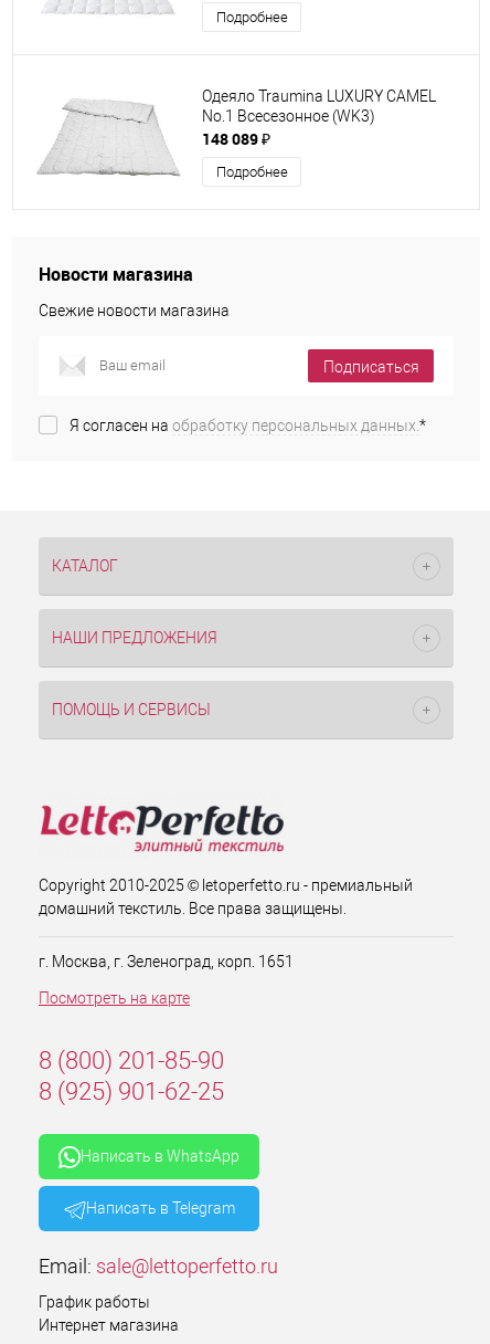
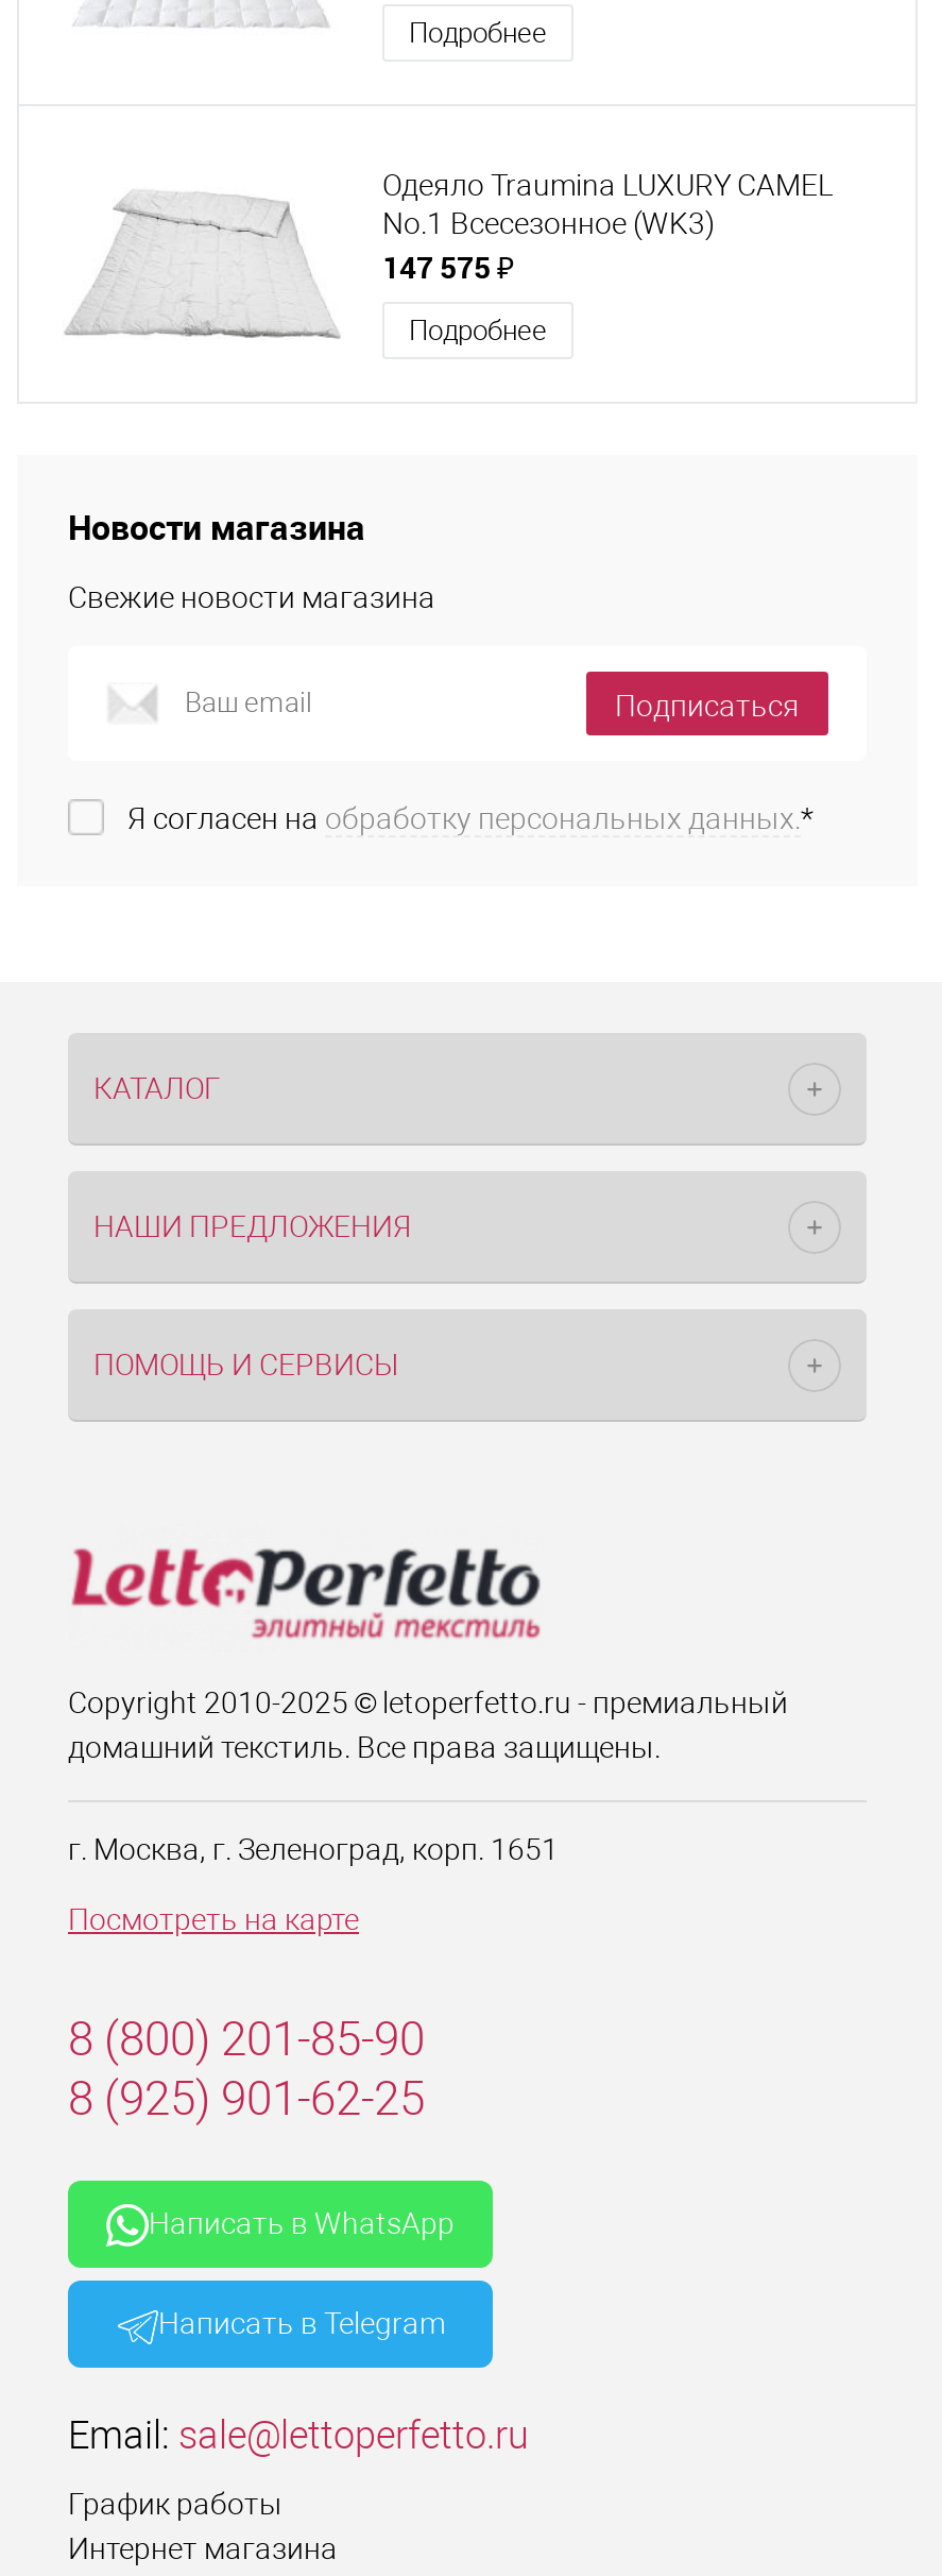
[202,128,270,149] 148 089 ₽ -> [382,247,514,287] 147 575 ₽

